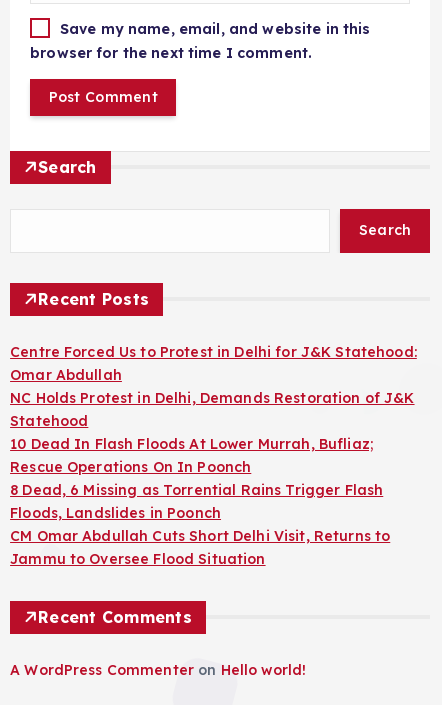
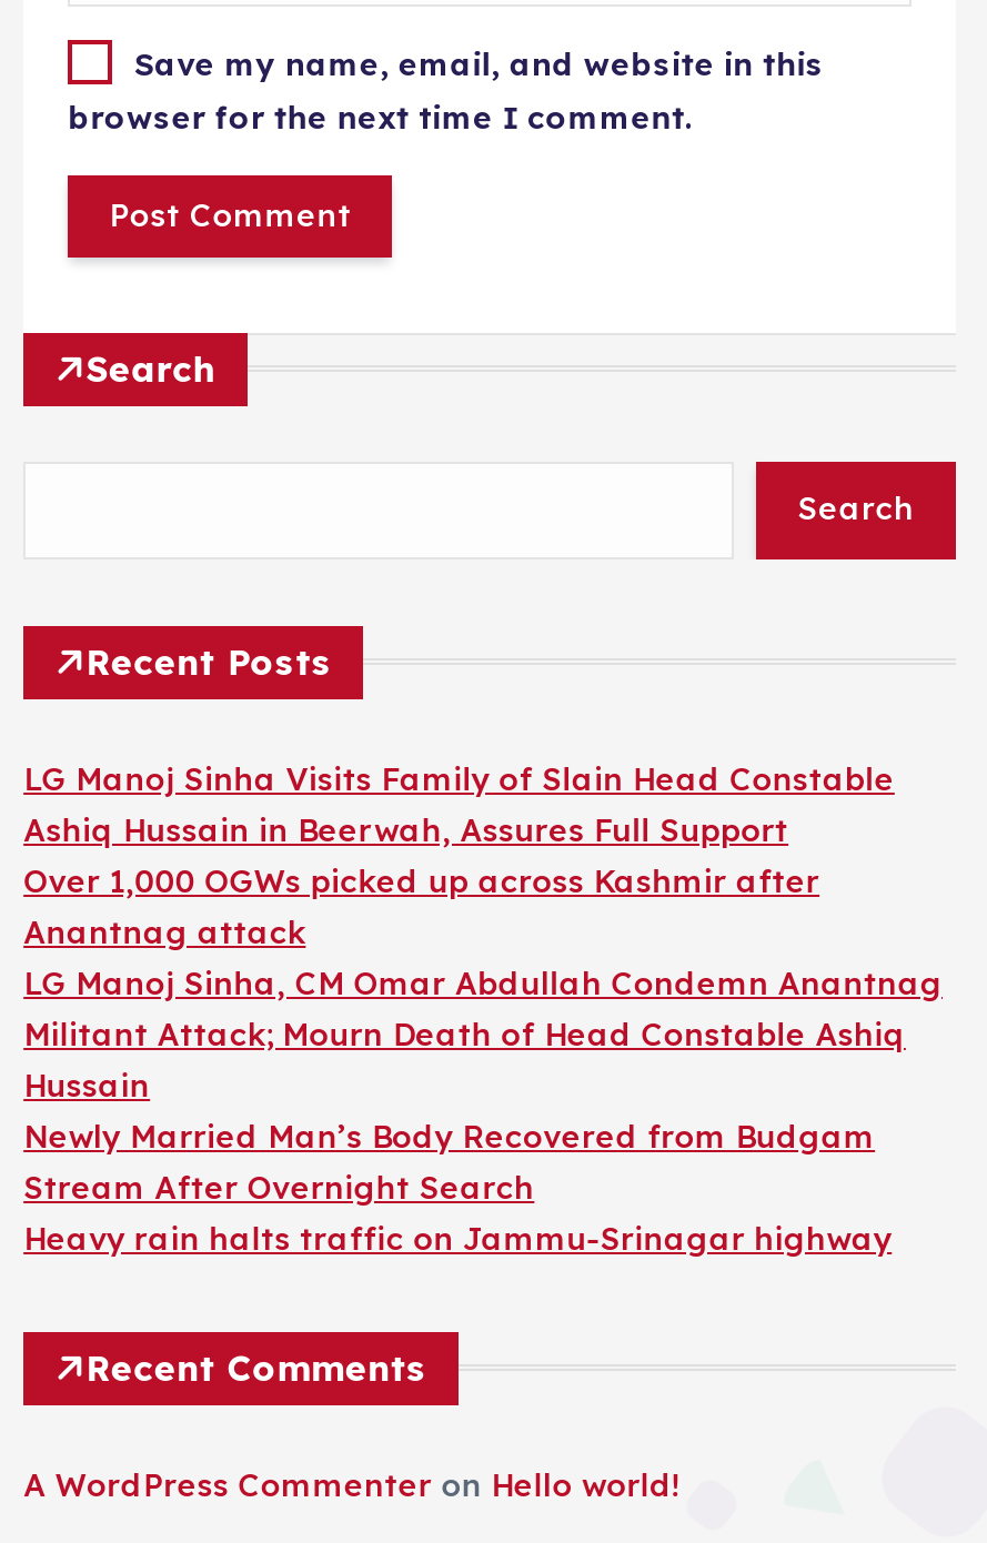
[10,342,417,567] Centre Forced Us to Protest in Delhi for J&K Statehood: | Omar Abdullah | NC Holds Protest in Delhi, Demands Restoration of J&K | Statehood | 10 Dead In Flash Floods At Lower Murrah, Bufliaz; | Rescue Operations On In Poonch | 8 Dead, 6 Missing as Torrential Rains Trigger Flash | Floods, Landslides in Poonch | CM Omar Abdullah Cuts Short Delhi Visit, Returns to | Jammu to Oversee Flood Situation -> [24,758,943,1258] LG Manoj Sinha Visits Family of Slain Head Constable | Ashiq Hussain in Beerwah, Assures Full Support | Over 1,000 OGWs picked up across Kashmir after | Anantnag attack | LG Manoj Sinha, CM Omar Abdullah Condemn Anantnag | Militant Attack; Mourn Death of Head Constable Ashiq | Hussain | Newly Married Man’s Body Recovered from Budgam | Stream After Overnight Search | Heavy rain halts traffic on Jammu-Srinagar highway

